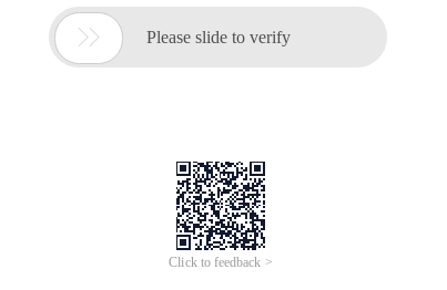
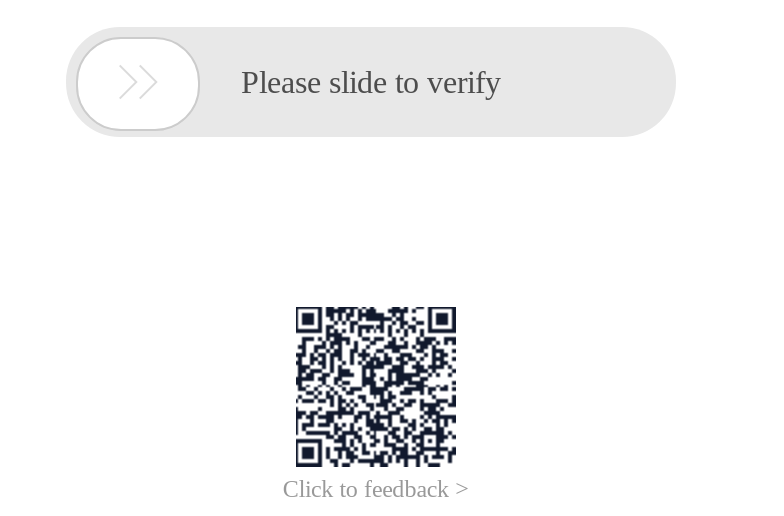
[176,160,266,251] [image] -> [296,305,458,469] [image]

